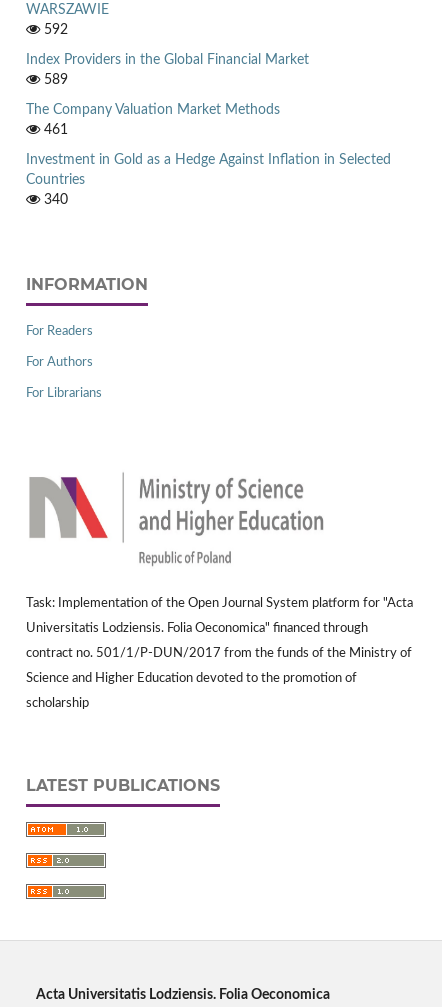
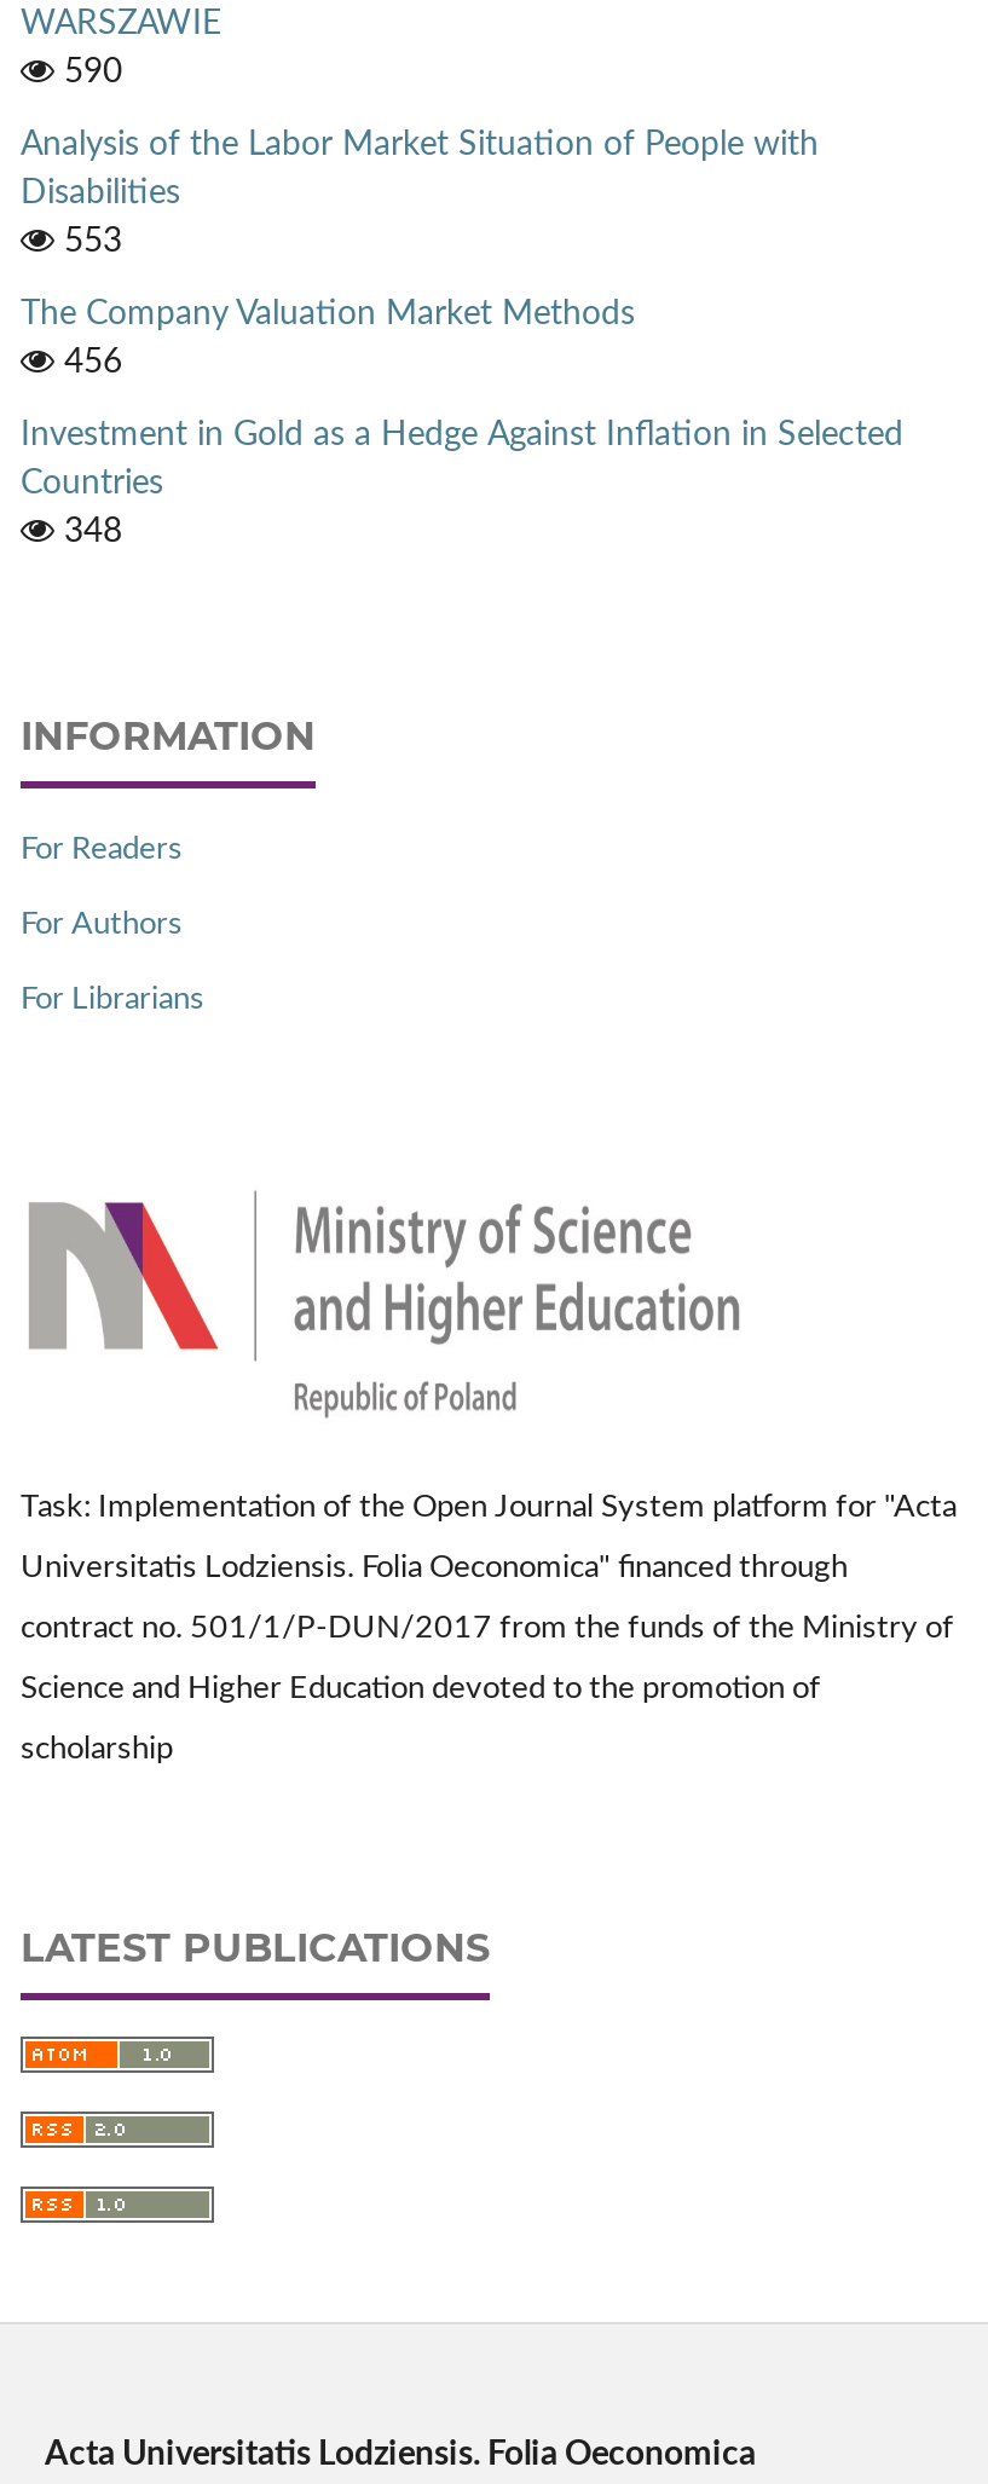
[40,23,68,37] 592 -> [54,57,122,91] 590
[26,53,309,87] Index Providers in the Global Financial Market | 589 -> [21,129,819,260] Analysis of the Labor Market Situation of People with | Disabilities | 553
[40,123,68,137] 461 -> [54,347,122,381] 456
[40,193,68,207] 340 -> [54,516,122,550] 348

